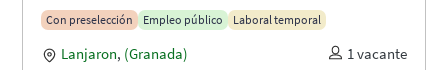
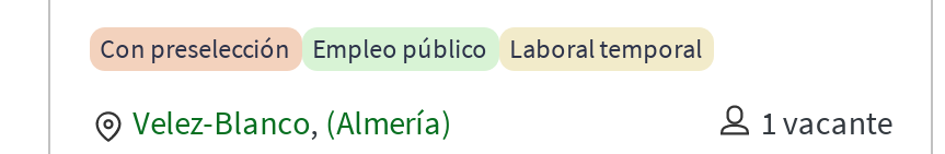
[61,44,188,63] Lanjaron, (Granada) -> [133,101,452,142] Velez-Blanco, (Almería)

